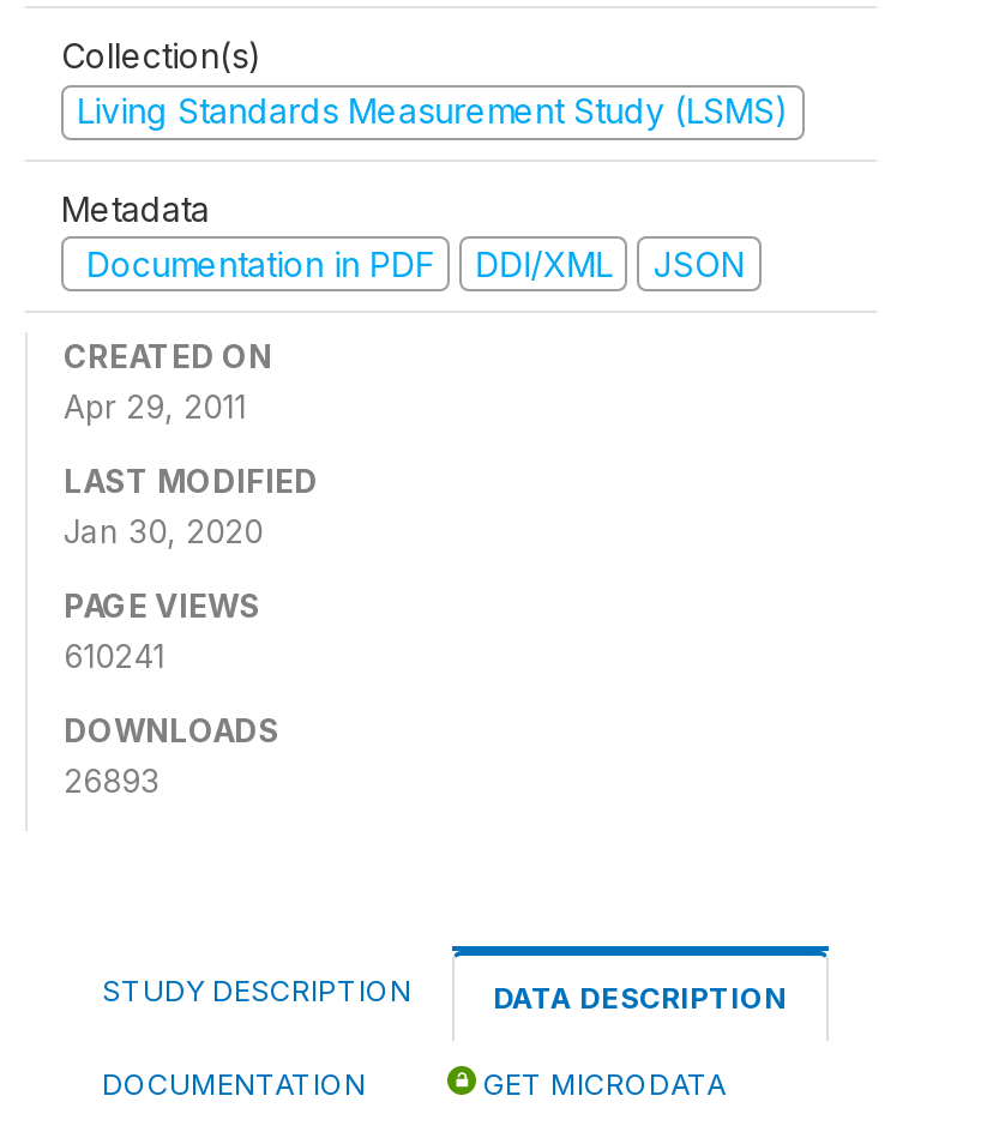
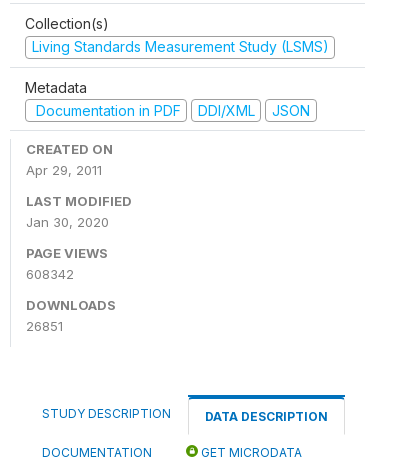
[64,637,164,675] 610241 -> [26,266,74,282] 608342
[64,761,160,800] 26893 -> [26,318,63,334] 26851

